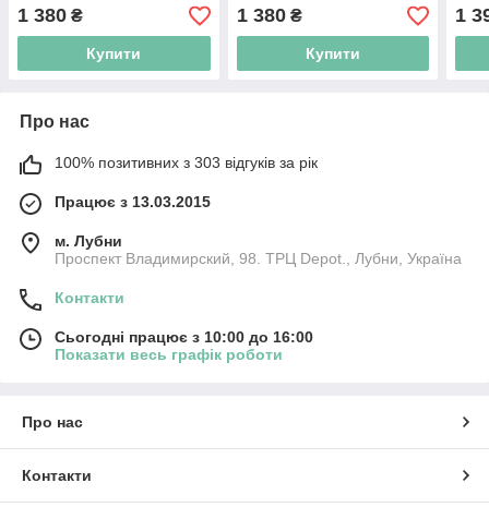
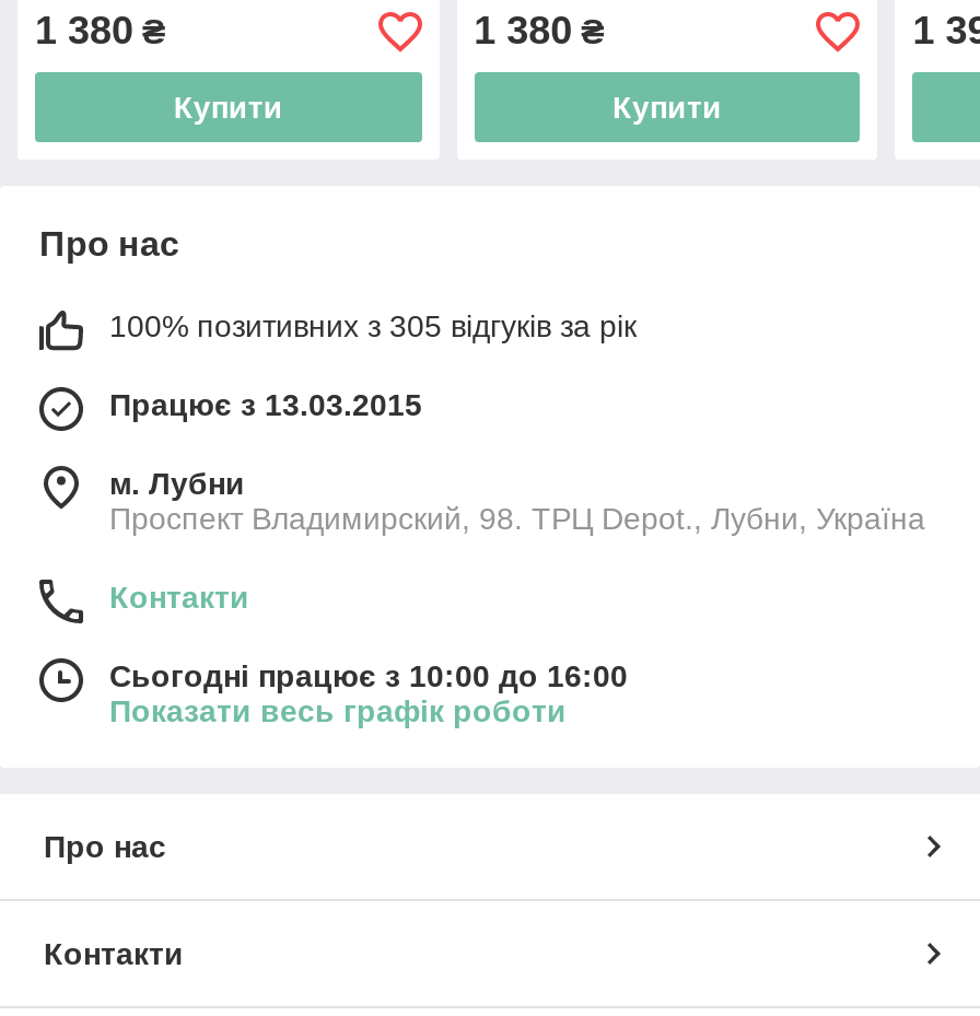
[55,154,318,172] 100% позитивних з 303 відгуків за рік -> [109,309,637,344] 100% позитивних з 305 відгуків за рік

